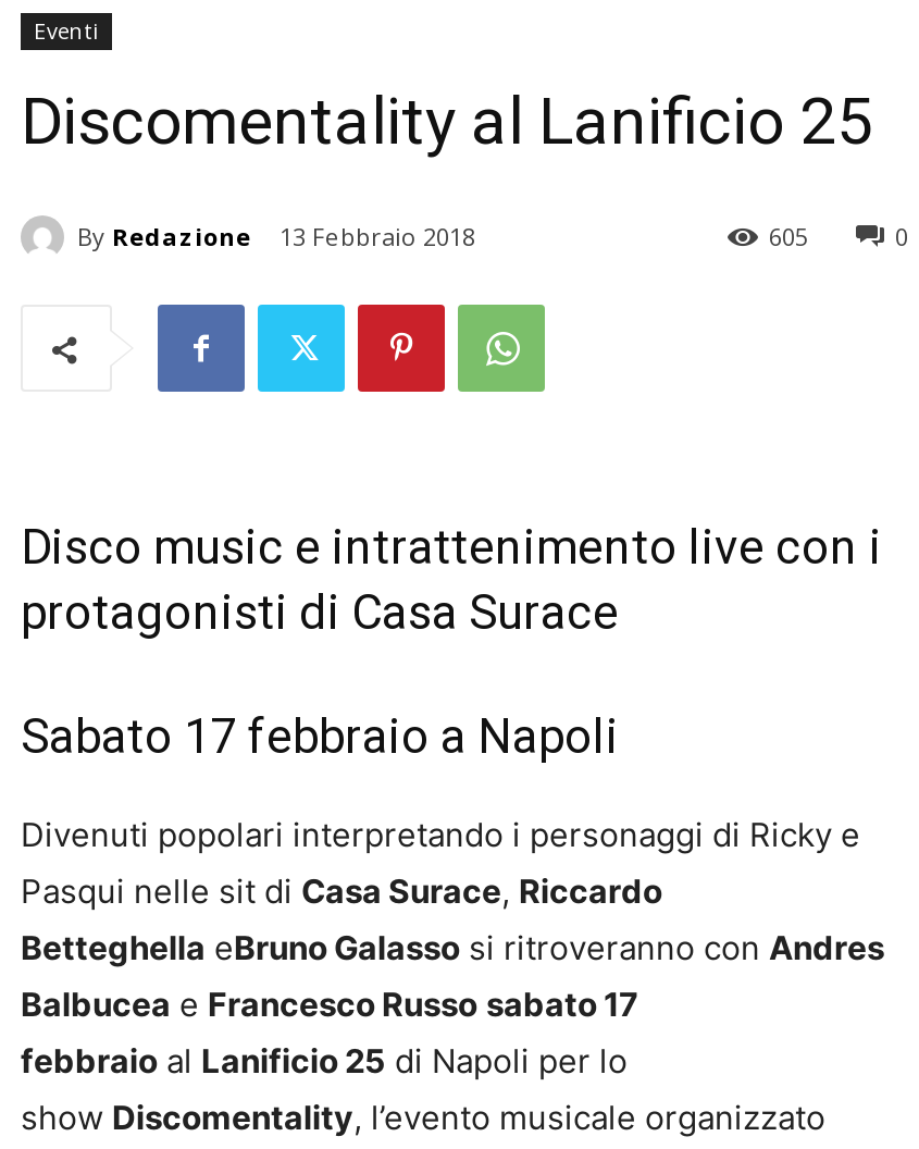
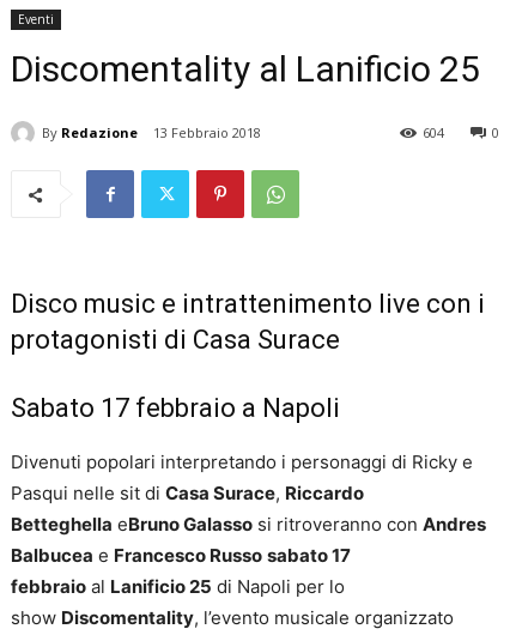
[769,220,808,253] 605 -> [423,124,444,141] 604

